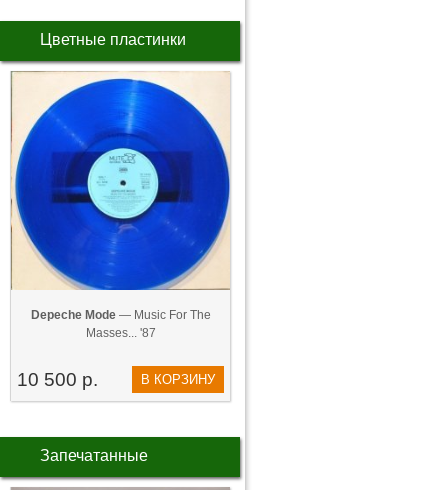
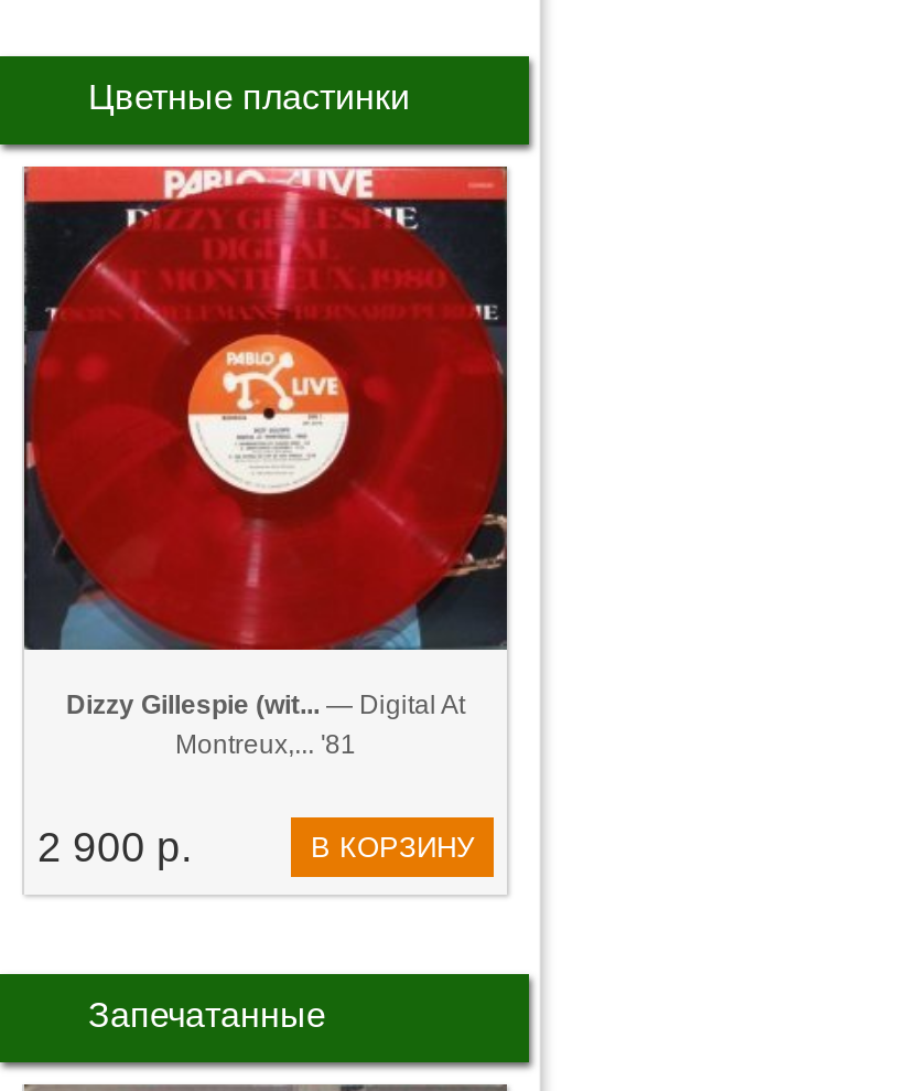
[10,71,231,340] [image] | Depeche Mode — Music For The | Masses... '87 -> [22,164,509,760] [image] | Dizzy Gillespie (wit... — Digital At | Montreux,... '81
[17,369,98,390] 10 500 р. -> [37,824,192,870] 2 900 р.

